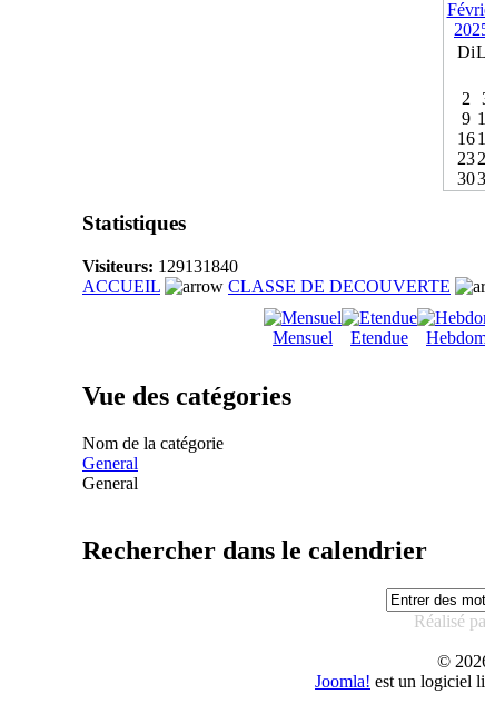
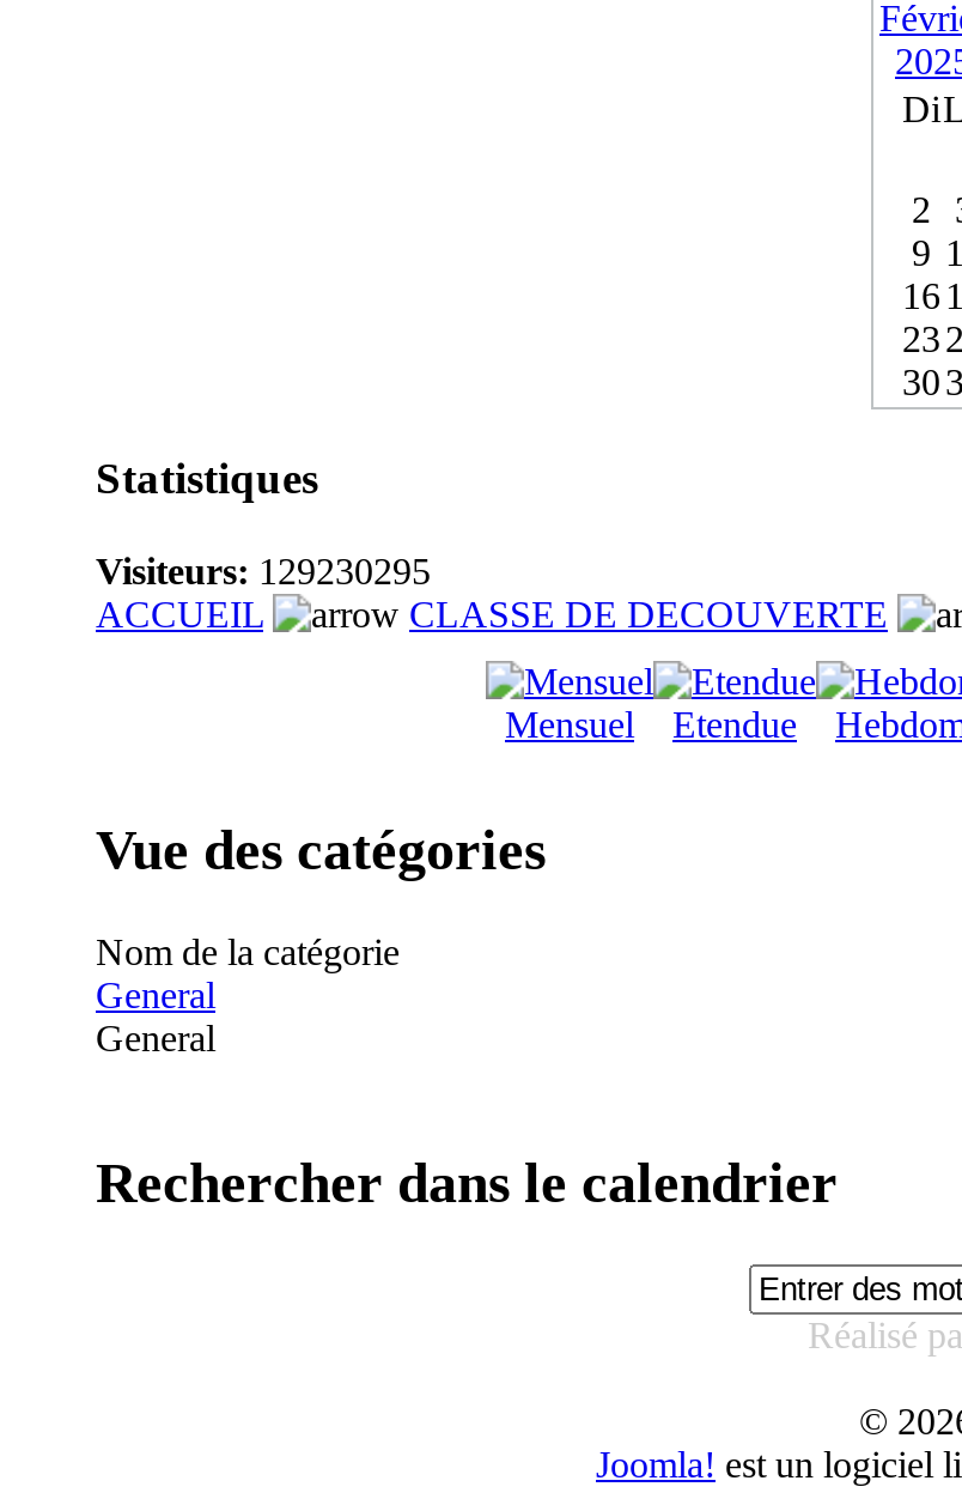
[82,257,238,276] Visiteurs: 129131840 -> [96,551,431,592] Visiteurs: 129230295

